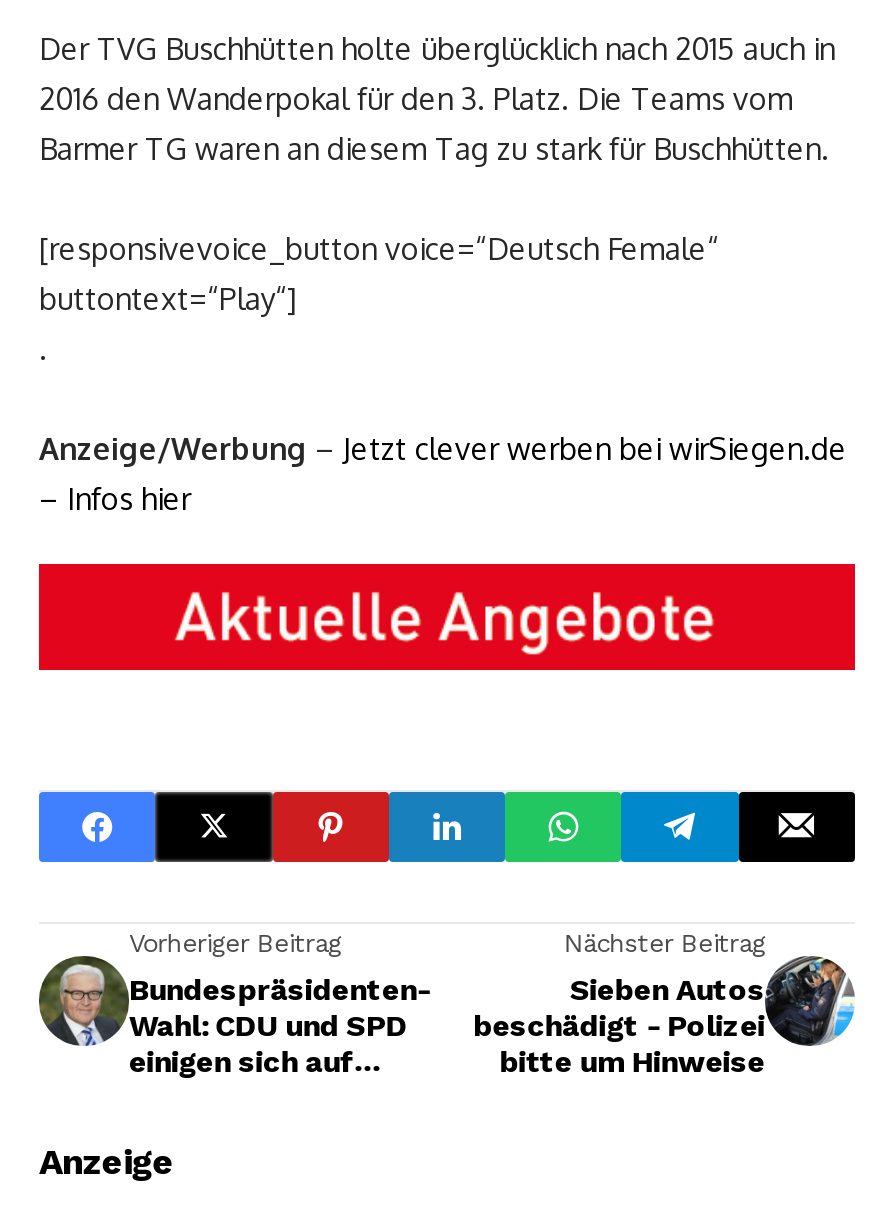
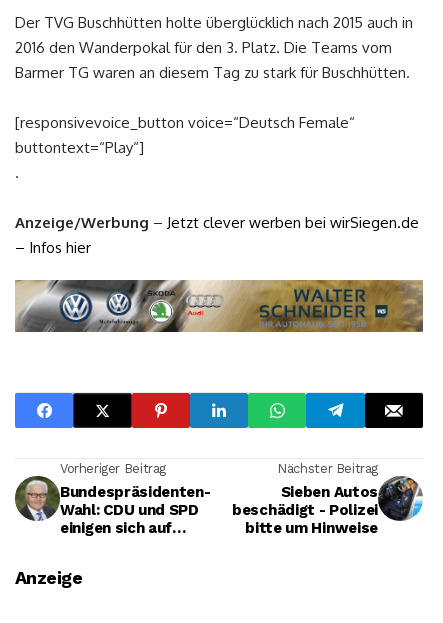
[37,561,857,673] [image] -> [15,279,424,333] [image]

